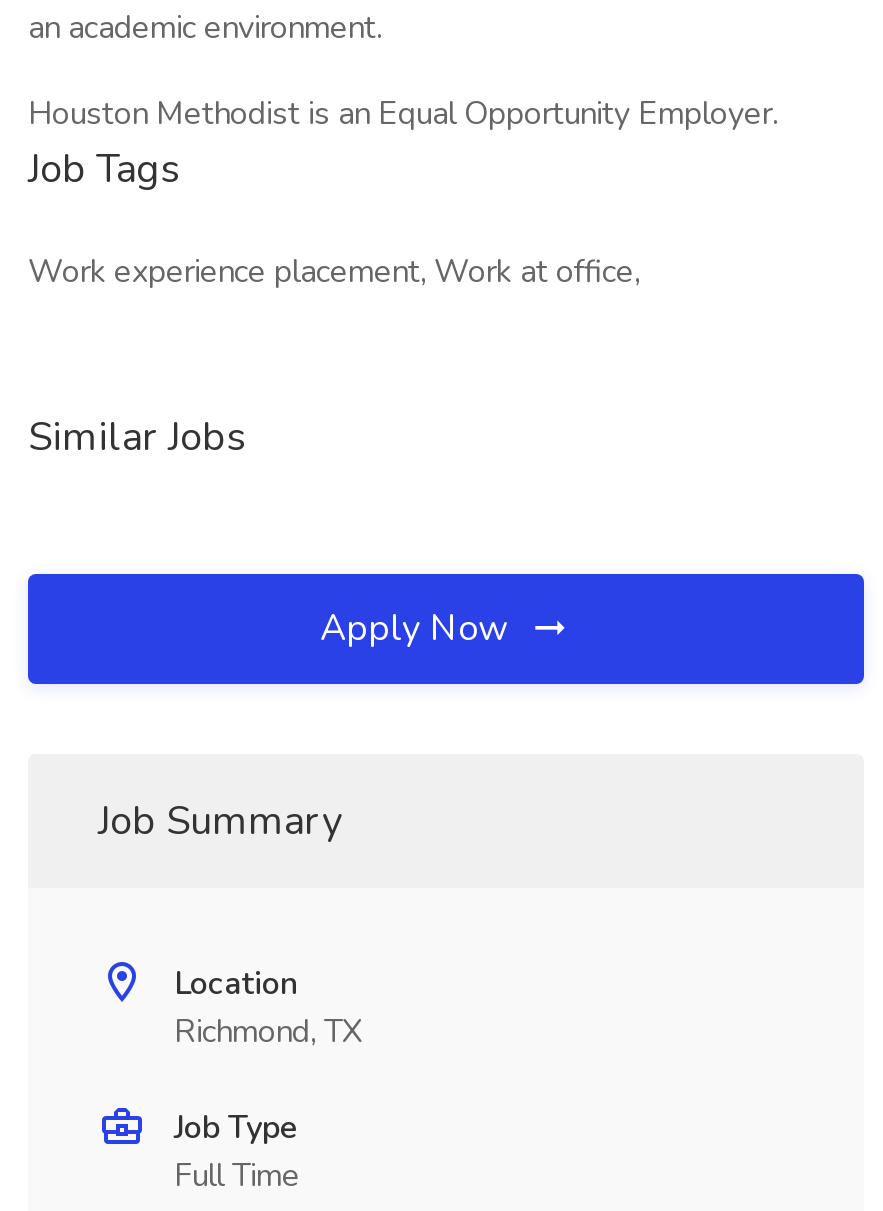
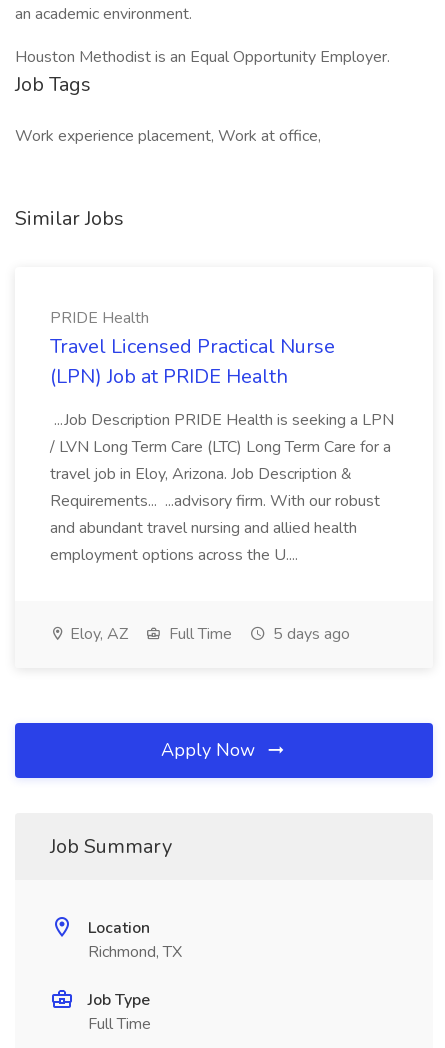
none -> [50,307,394,566] PRIDE Health | Travel Licensed Practical Nurse | (LPN) Job at PRIDE Health | ...Job Description PRIDE Health is seeking a LPN | / LVN Long Term Care (LTC) Long Term Care for a | travel job in Eloy, Arizona. Job Description & | Requirements... ...advisory firm. With our robust | and abundant travel nursing and allied health | employment options across the U....
none -> [66,623,350,645] Eloy, AZ | Full Time | 5 days ago

